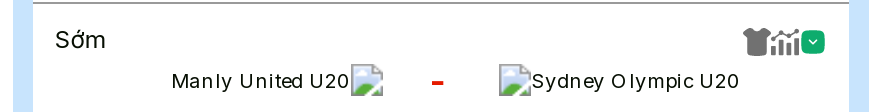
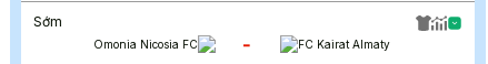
[171,69,351,93] Manly United U20 -> [93,38,198,51] Omonia Nicosia FC
[531,69,741,93] Sydney Olympic U20 -> [298,38,390,51] FC Kairat Almaty

